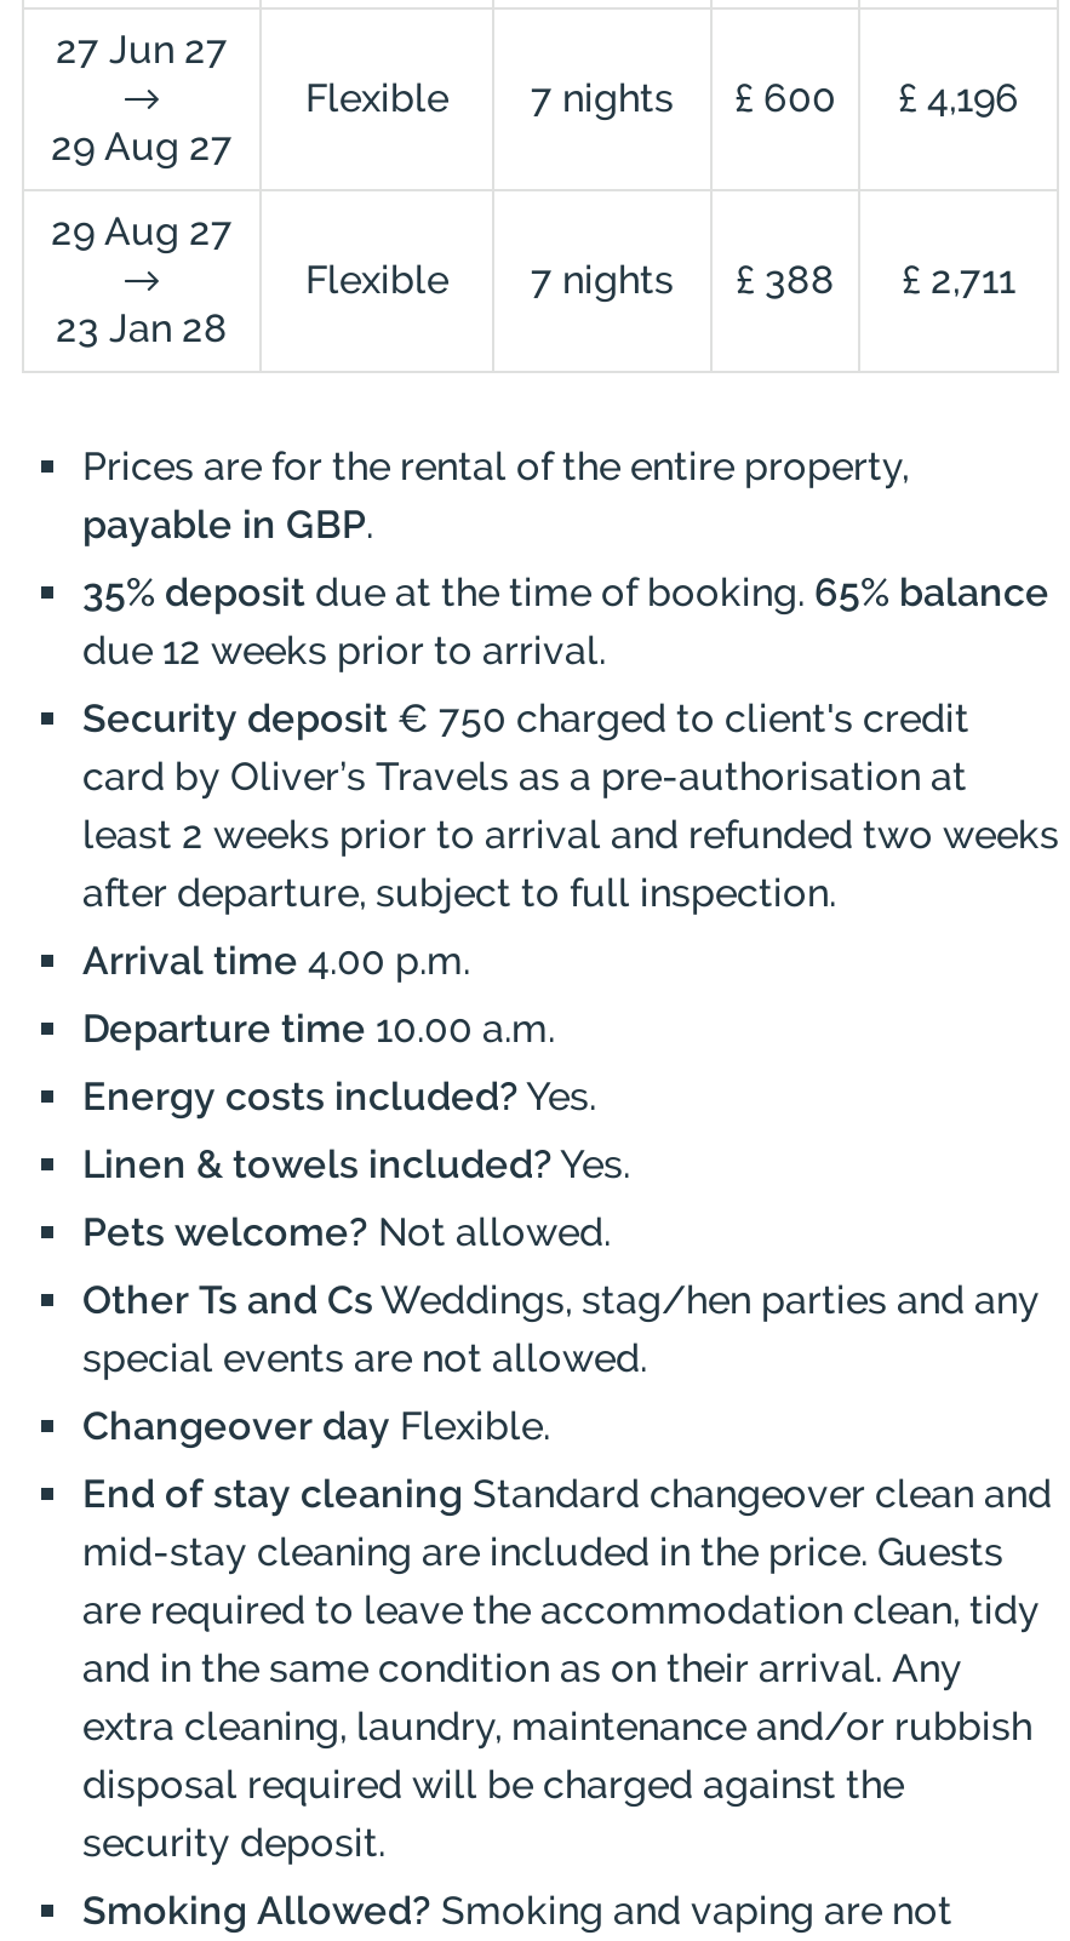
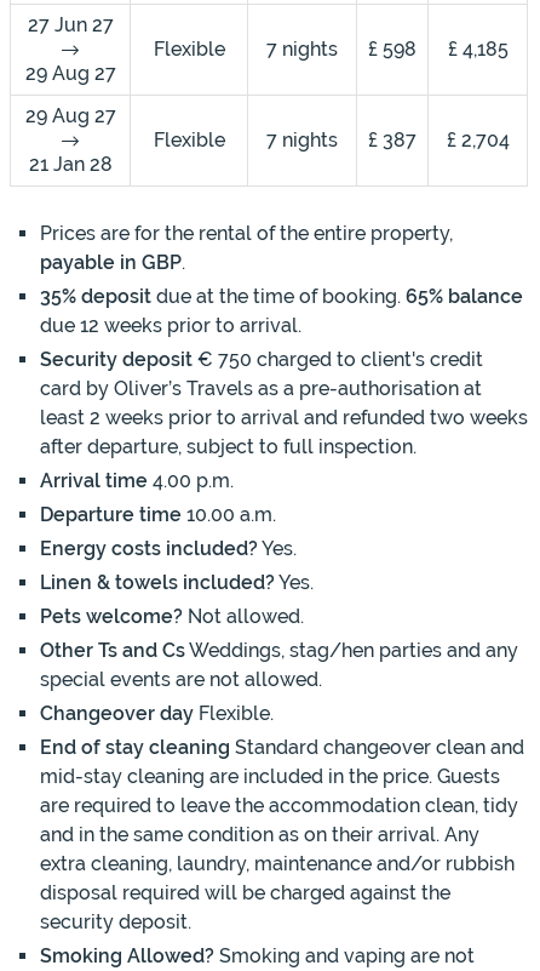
[734,76,836,122] £ 600 -> [368,38,417,61] £ 598
[898,76,1019,122] £ 4,196 -> [447,38,508,61] £ 4,185
[736,258,835,304] £ 388 -> [368,129,417,152] £ 387
[902,258,1015,304] £ 2,711 -> [446,129,509,152] £ 2,704
[56,306,228,352] 23 Jan 28 -> [28,153,112,176] 21 Jan 28

